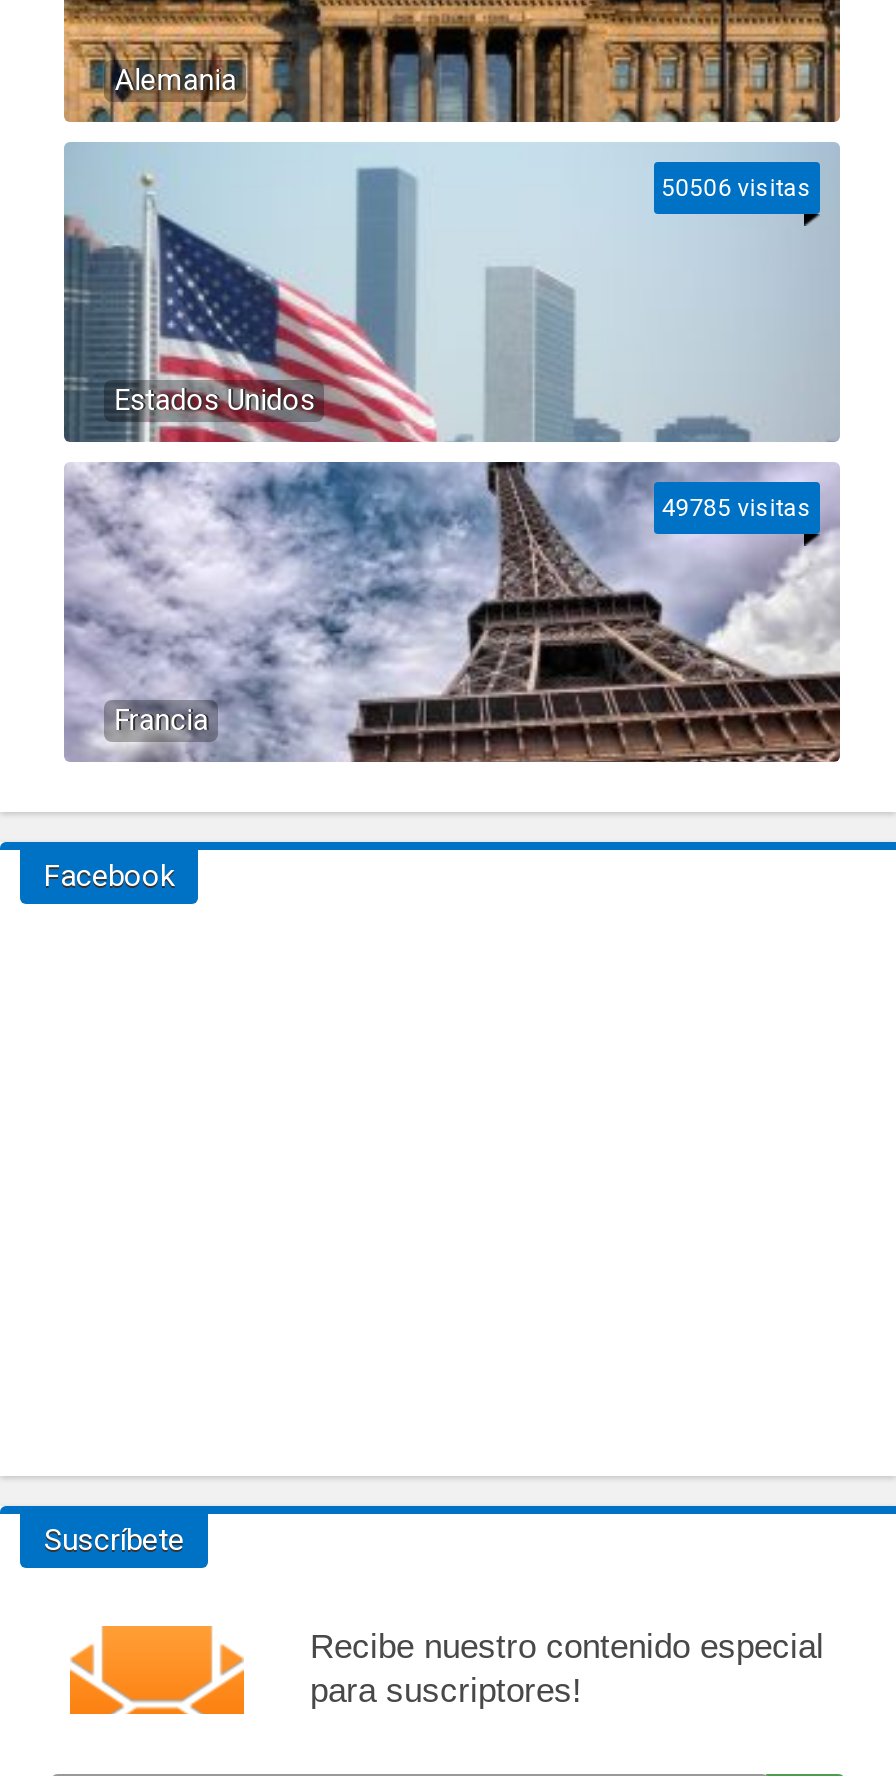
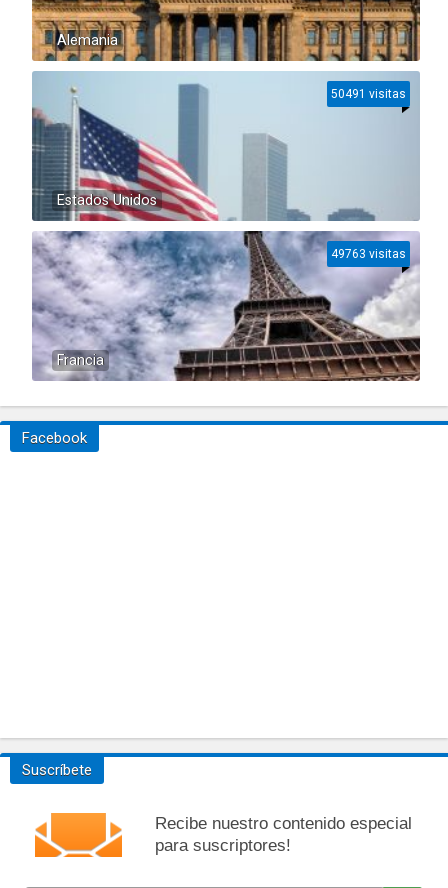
[662,174,812,202] 50506 visitas -> [331,87,406,101] 50491 visitas
[662,494,812,522] 49785 visitas -> [331,247,406,261] 49763 visitas

